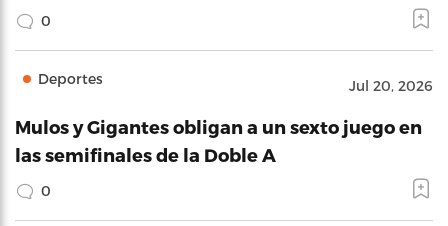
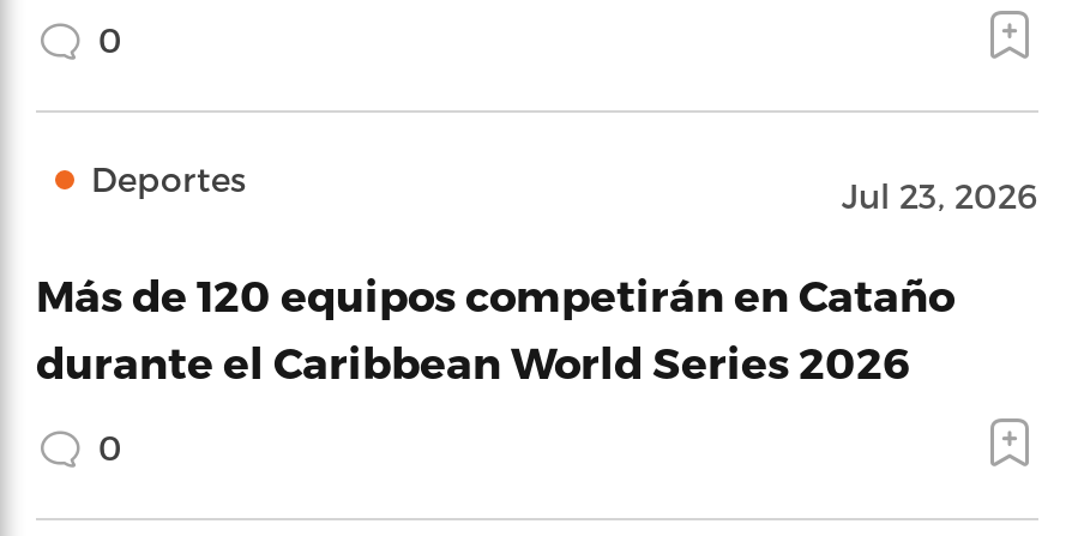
[349,77,433,94] Jul 20, 2026 -> [842,175,1038,216] Jul 23, 2026
[15,116,422,165] Mulos y Gigantes obligan a un sexto juego en | las semifinales de la Doble A -> [36,269,954,386] Más de 120 equipos competirán en Cataño | durante el Caribbean World Series 2026

